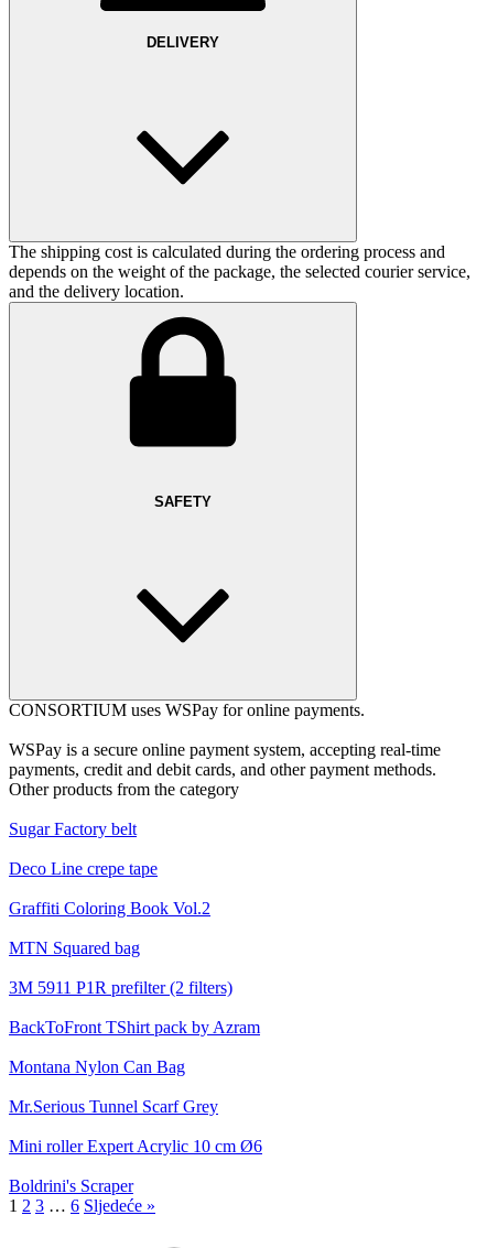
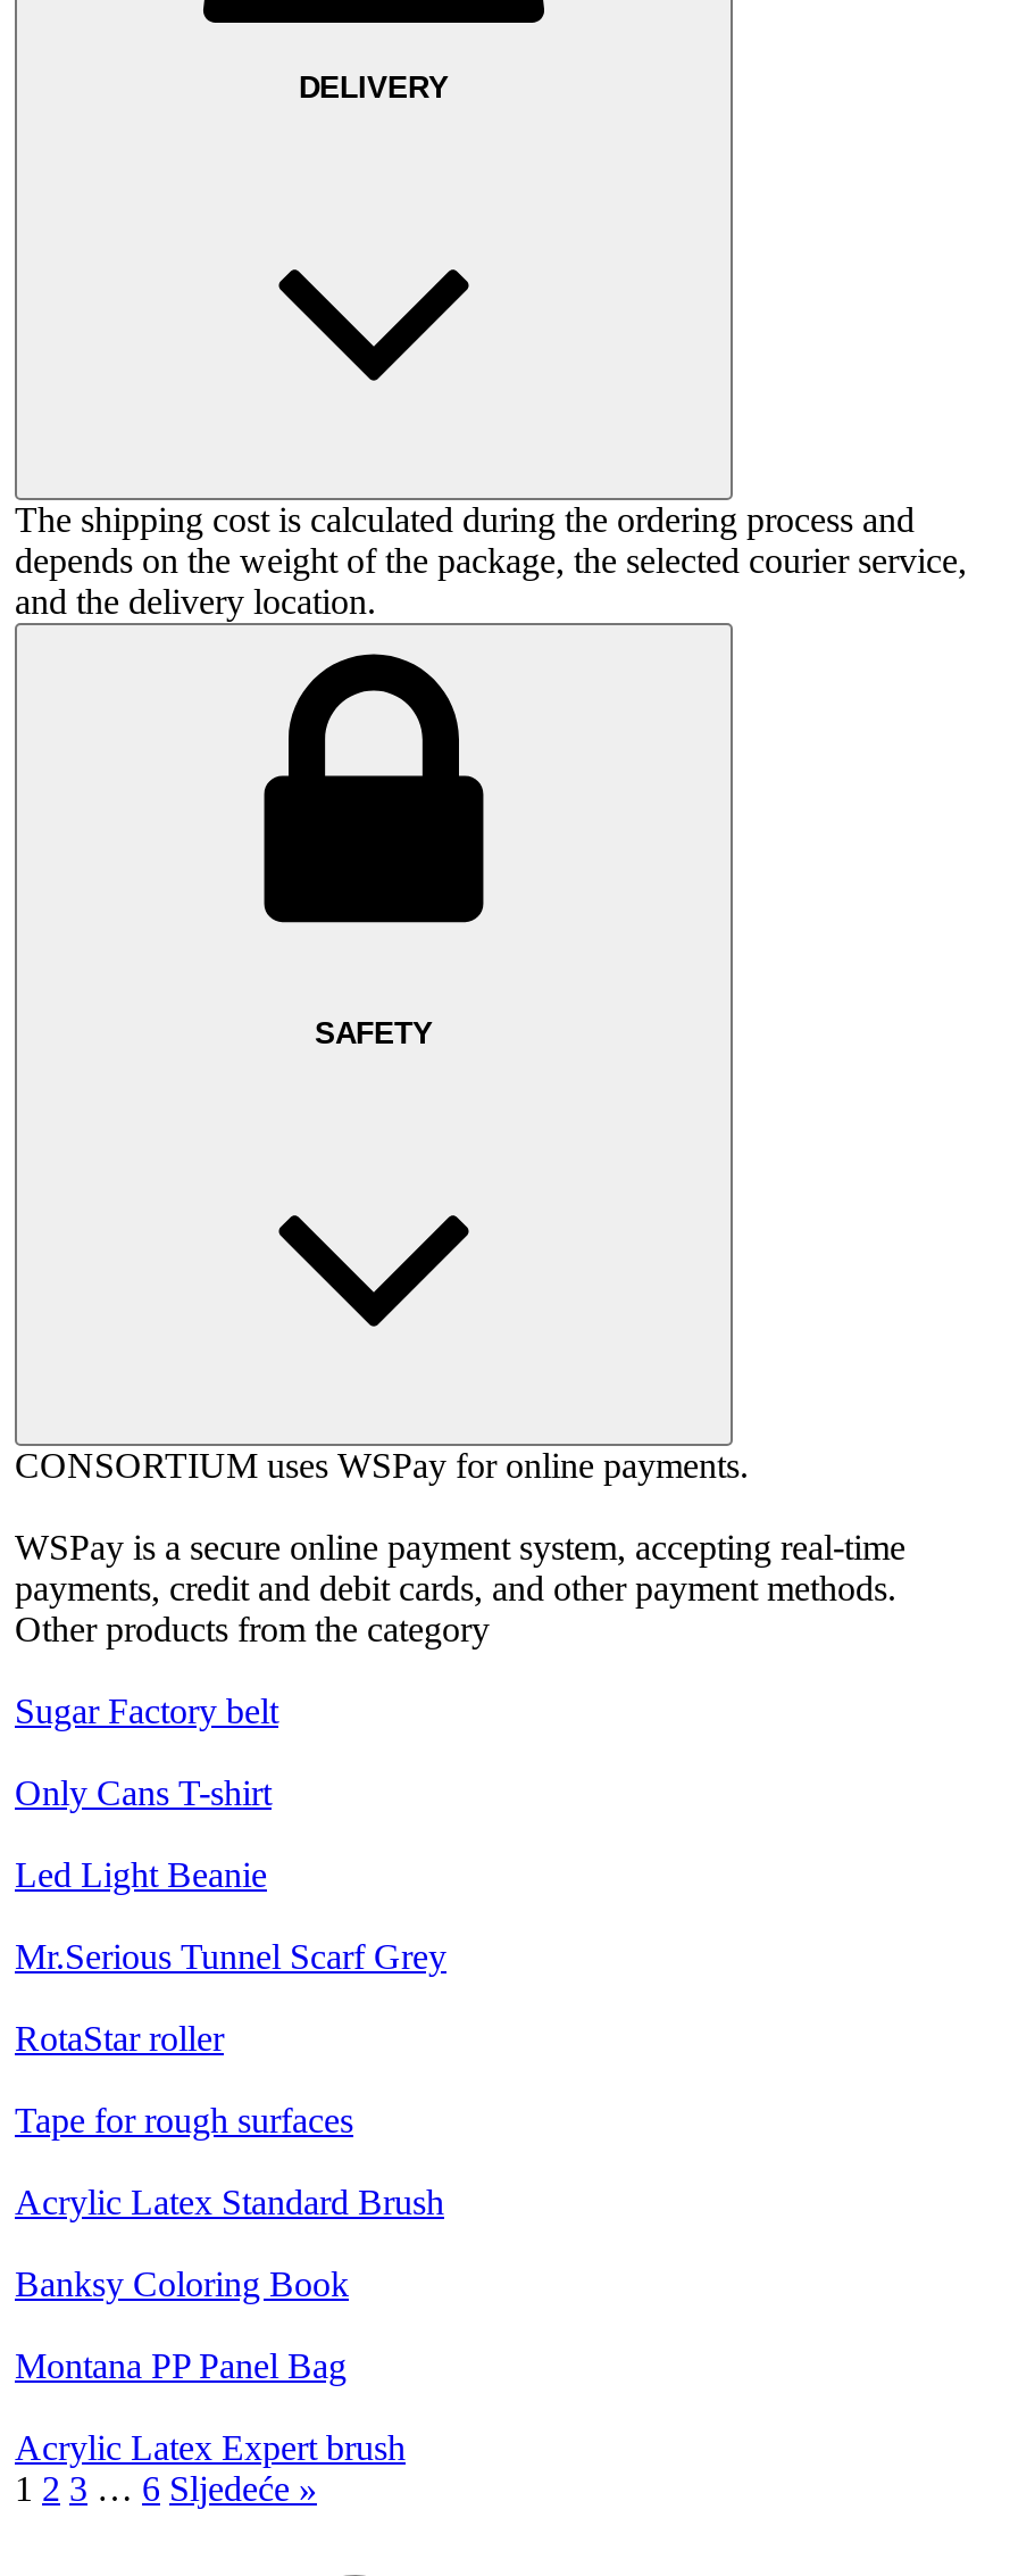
[9,860,260,1076] Deco Line crepe tape | Graffiti Coloring Book Vol.2 | MTN Squared bag | 3M 5911 P1R prefilter (2 filters) | BackToFront TShirt pack by Azram | Montana Nylon Can Bag -> [15,1774,272,1895] Only Cans T-shirt | Led Light Beanie
moved [9,1097,218,1116] -> [15,1938,446,1976]: Mr.Serious Tunnel Scarf Grey
[9,1137,262,1195] Mini roller Expert Acrylic 10 cm Ø6 | Boldrini's Scraper -> [15,2020,444,2468] RotaStar roller | Tape for rough surfaces | Acrylic Latex Standard Brush | Banksy Coloring Book | Montana PP Panel Bag | Acrylic Latex Expert brush

